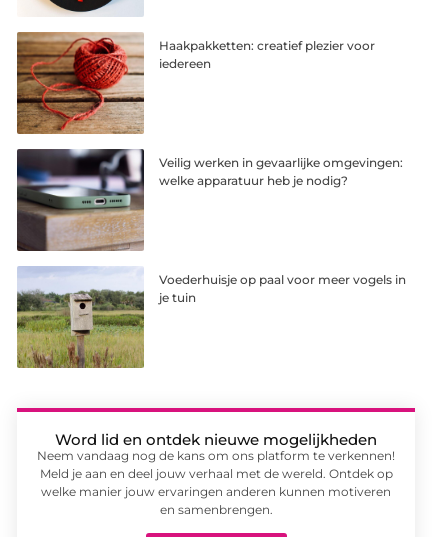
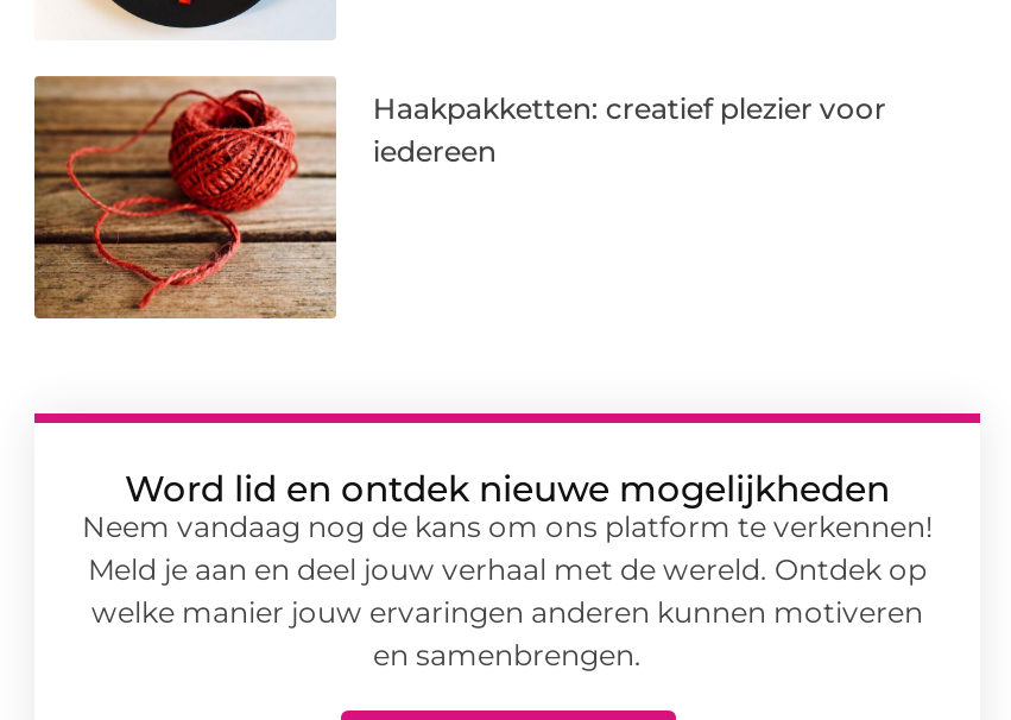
[16,148,403,252] [image] | Veilig werken in gevaarlijke omgevingen: | welke apparatuur heb je nodig? -> none
[16,266,406,368] [image] | Voederhuisje op paal voor meer vogels in | je tuin -> none

